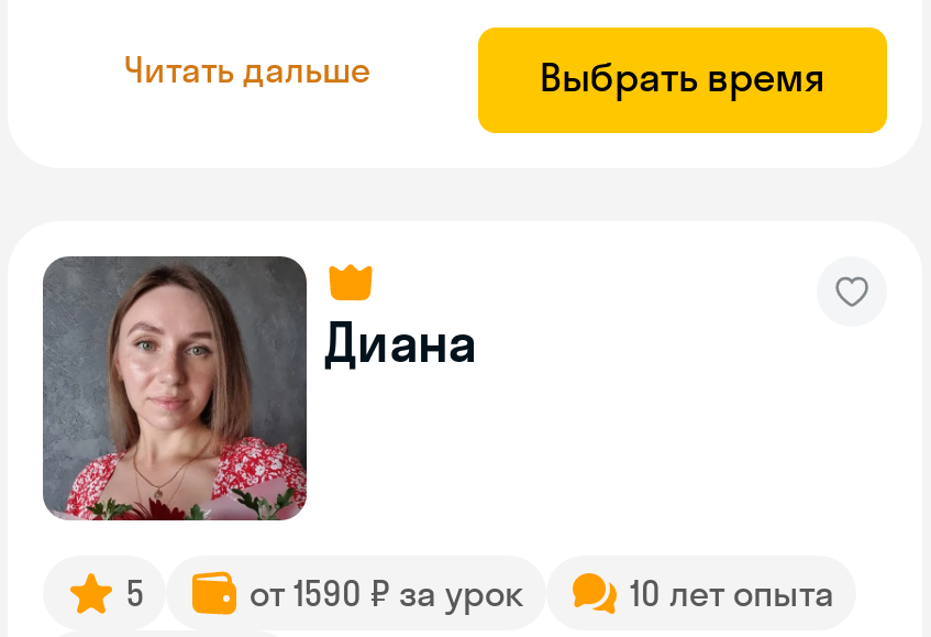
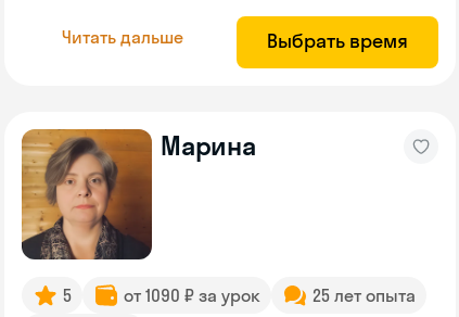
[41,254,476,523] [image] | Диана -> [21,128,256,261] [image] | Марина
[250,571,834,615] от 1590 ₽ за урок | 10 лет опыта -> [124,284,416,306] от 1090 ₽ за урок | 25 лет опыта

